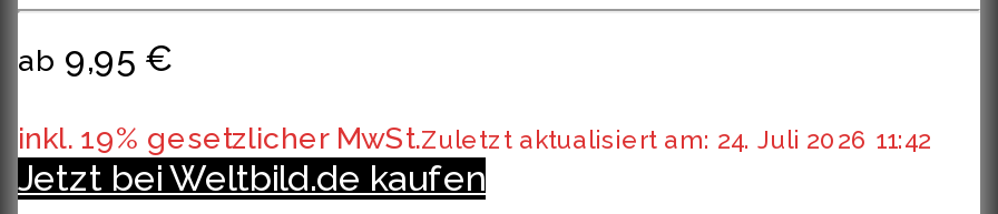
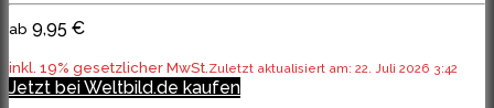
[18,120,931,156] inkl. 19% gesetzlicher MwSt.Zuletzt aktualisiert am: 24. Juli 2026 11:42 -> [9,59,458,76] inkl. 19% gesetzlicher MwSt.Zuletzt aktualisiert am: 22. Juli 2026 3:42

